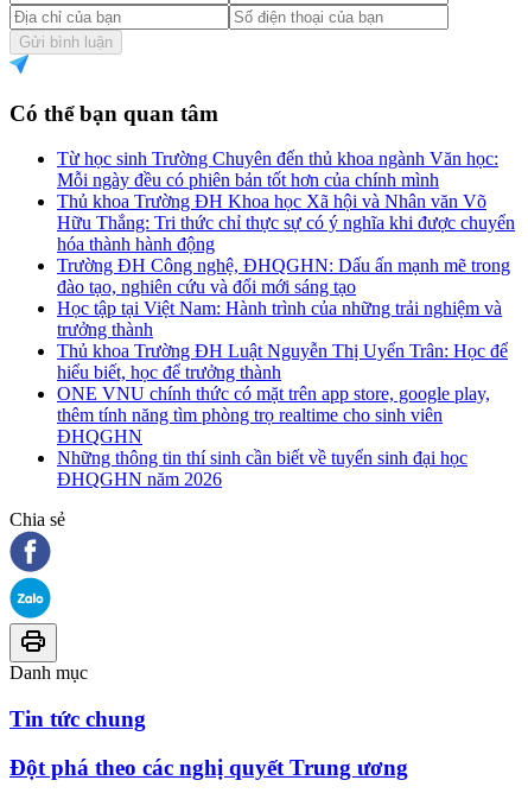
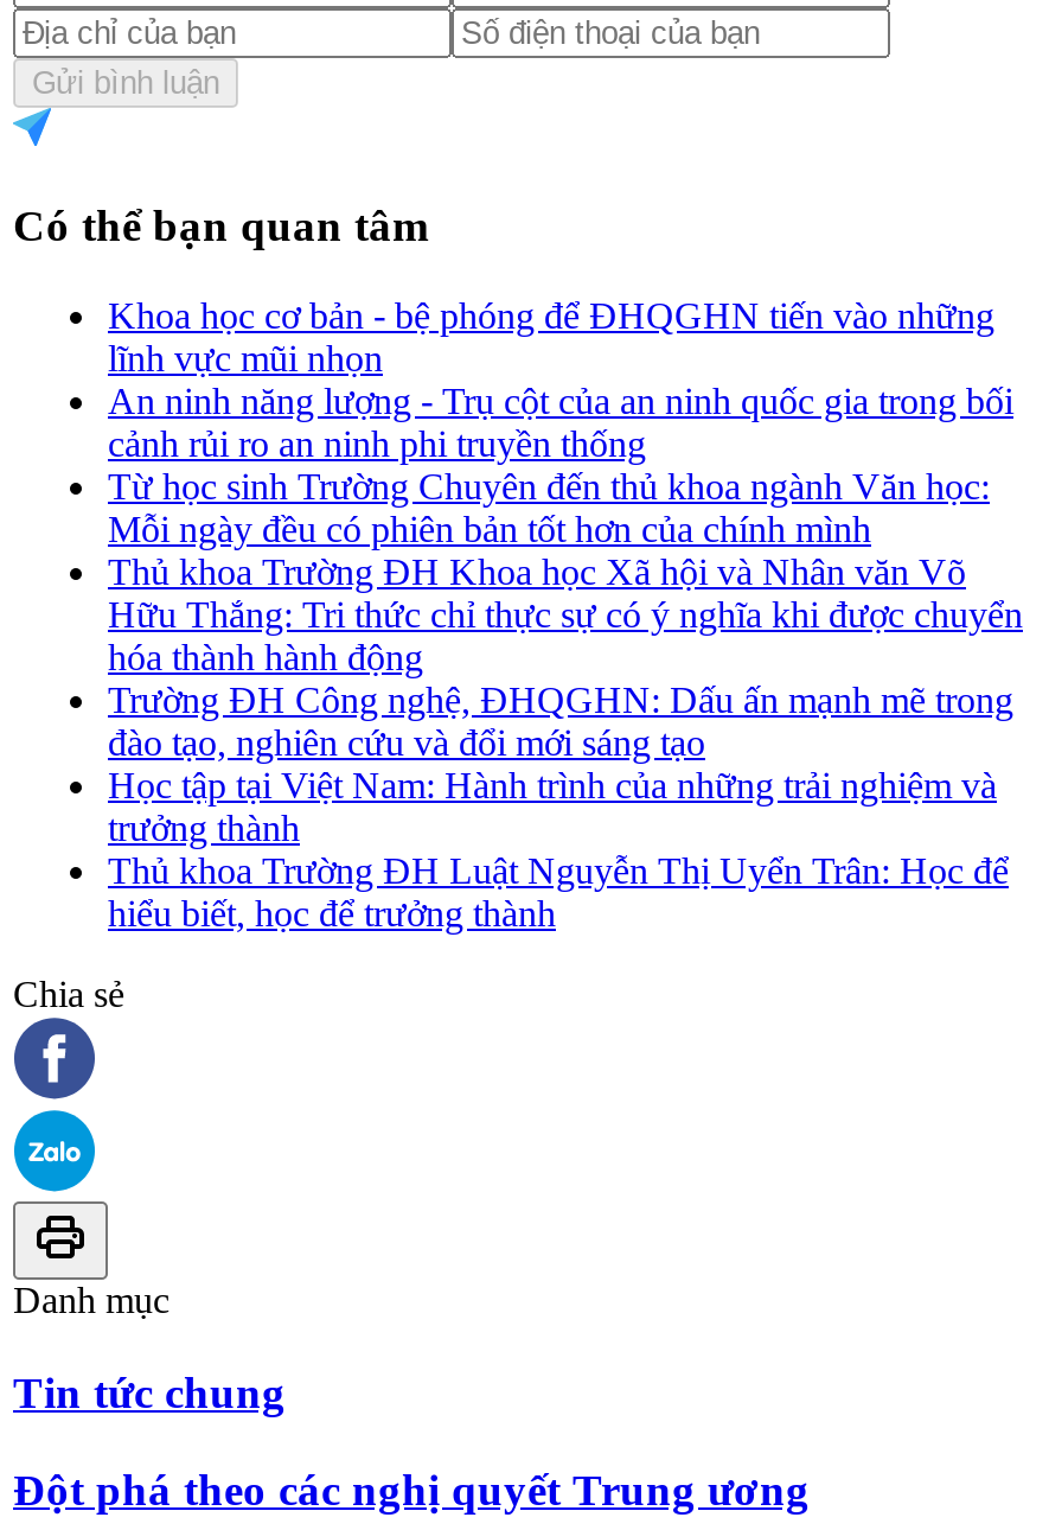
none -> [108,296,1013,464] Khoa học cơ bản - bệ phóng để ĐHQGHN tiến vào những | lĩnh vực mũi nhọn | An ninh năng lượng - Trụ cột của an ninh quốc gia trong bối | cảnh rủi ro an ninh phi truyền thống
moved [57,149,515,382] -> [108,467,1023,934]: Từ học sinh Trường Chuyên đến thủ khoa ngành Văn học: | Mỗi ngày đều có phiên bản tốt hơn của chính mình | Thủ khoa Trường ĐH Khoa học Xã hội và Nhân văn Võ | ... | Thủ khoa Trường ĐH Luật Nguyễn Thị Uyển Trân: Học để | hiểu biết, học để trưởng thành
[57,384,490,489] ONE VNU chính thức có mặt trên app store, google play, | thêm tính năng tìm phòng trọ realtime cho sinh viên | ĐHQGHN | Những thông tin thí sinh cần biết về tuyển sinh đại học | ĐHQGHN năm 2026 -> none

